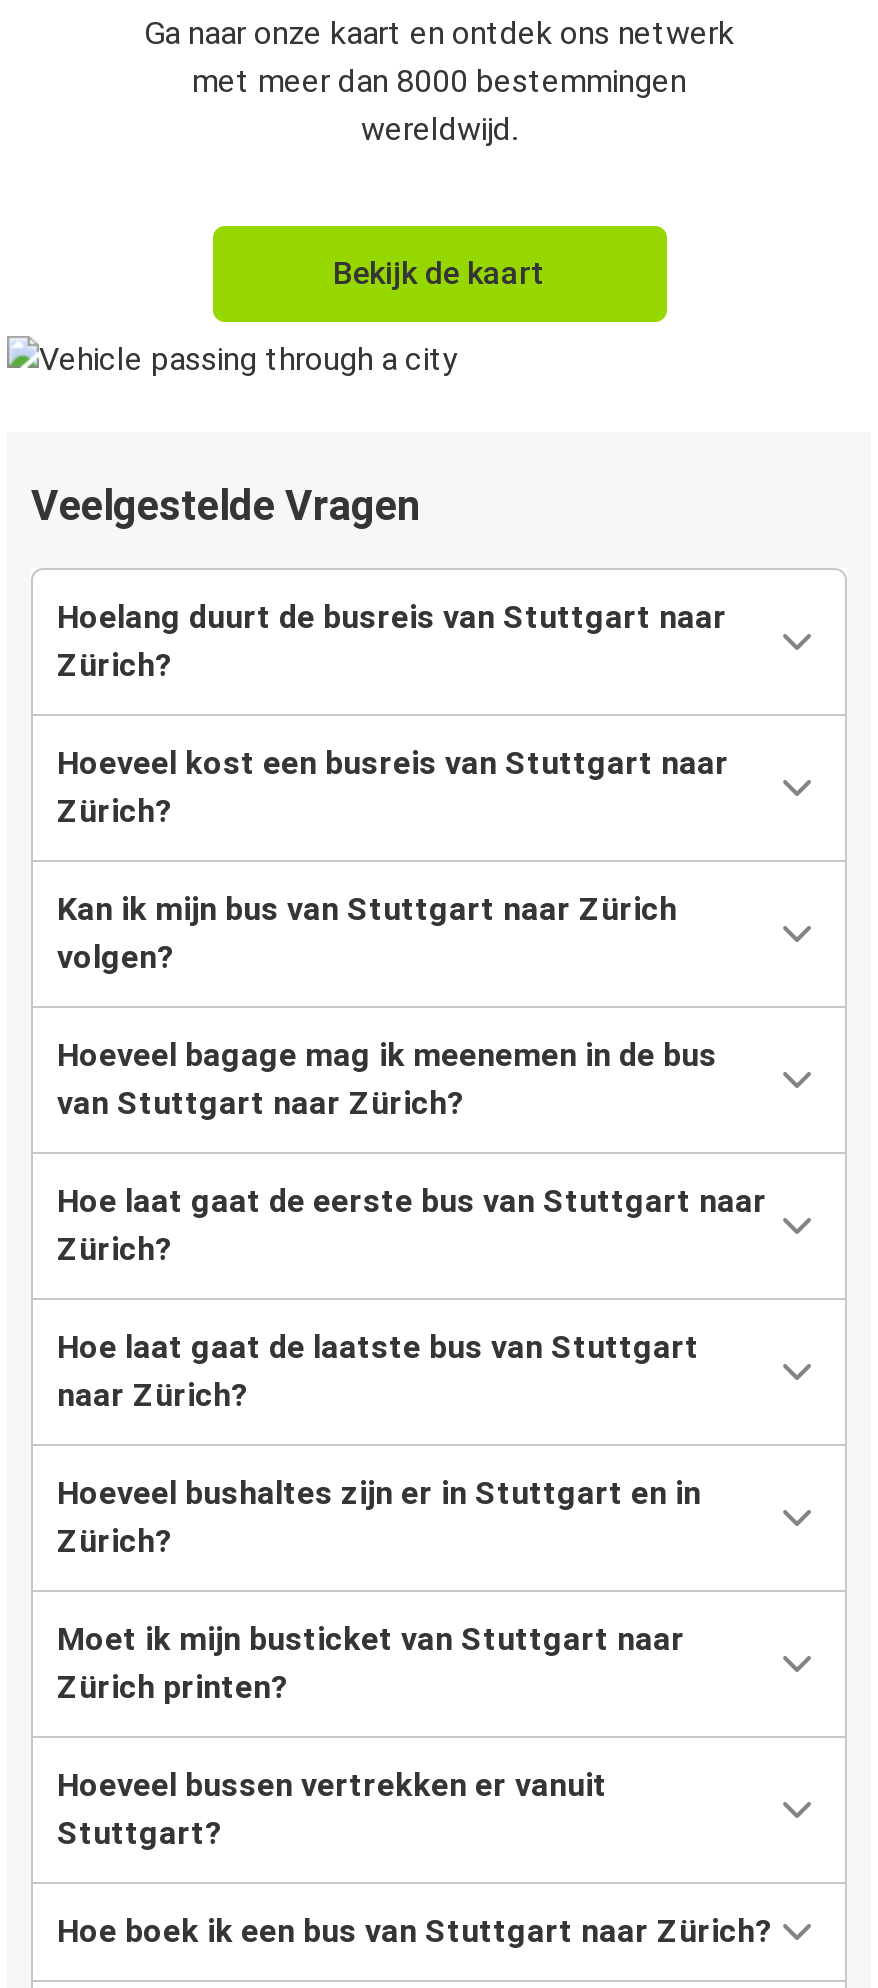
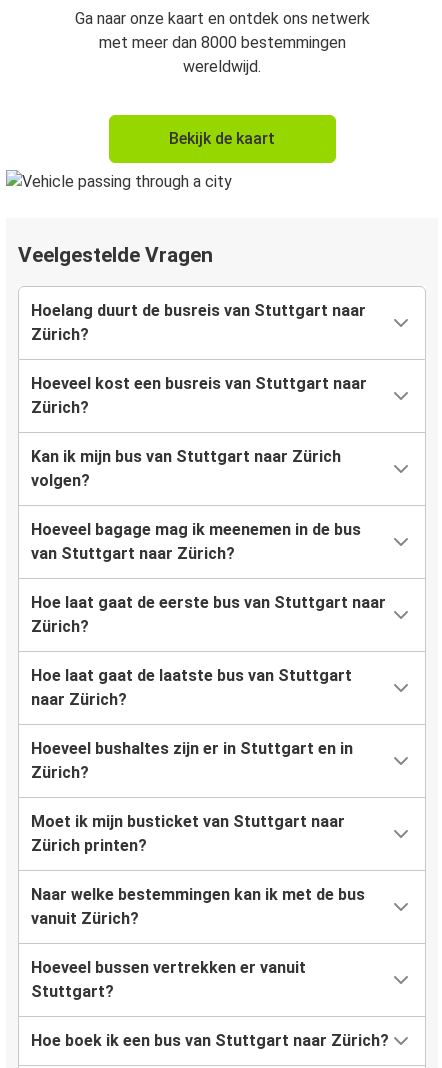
none -> [31,885,365,928] Naar welke bestemmingen kan ik met de bus | vanuit Zürich?

